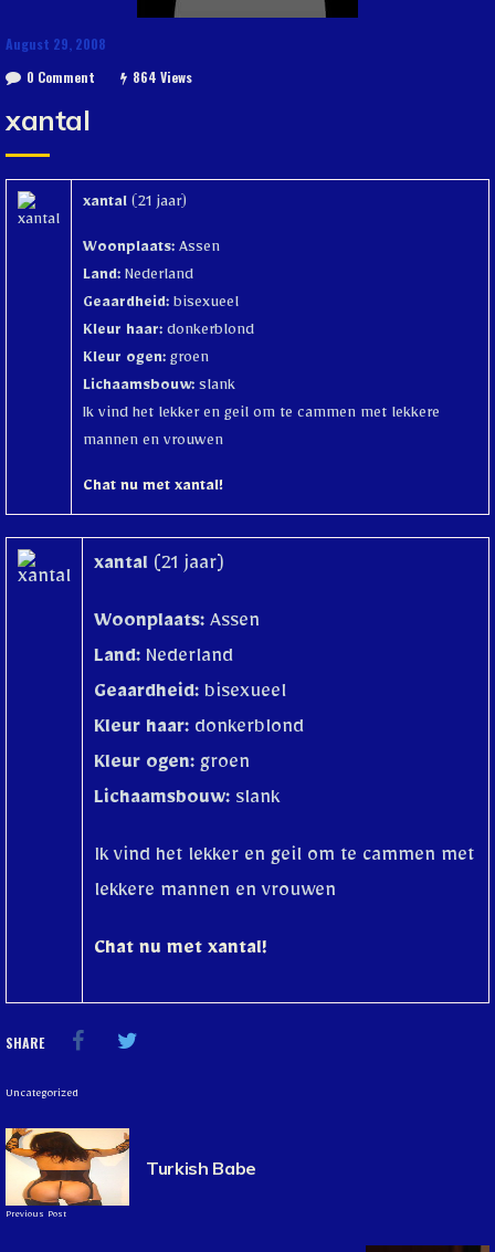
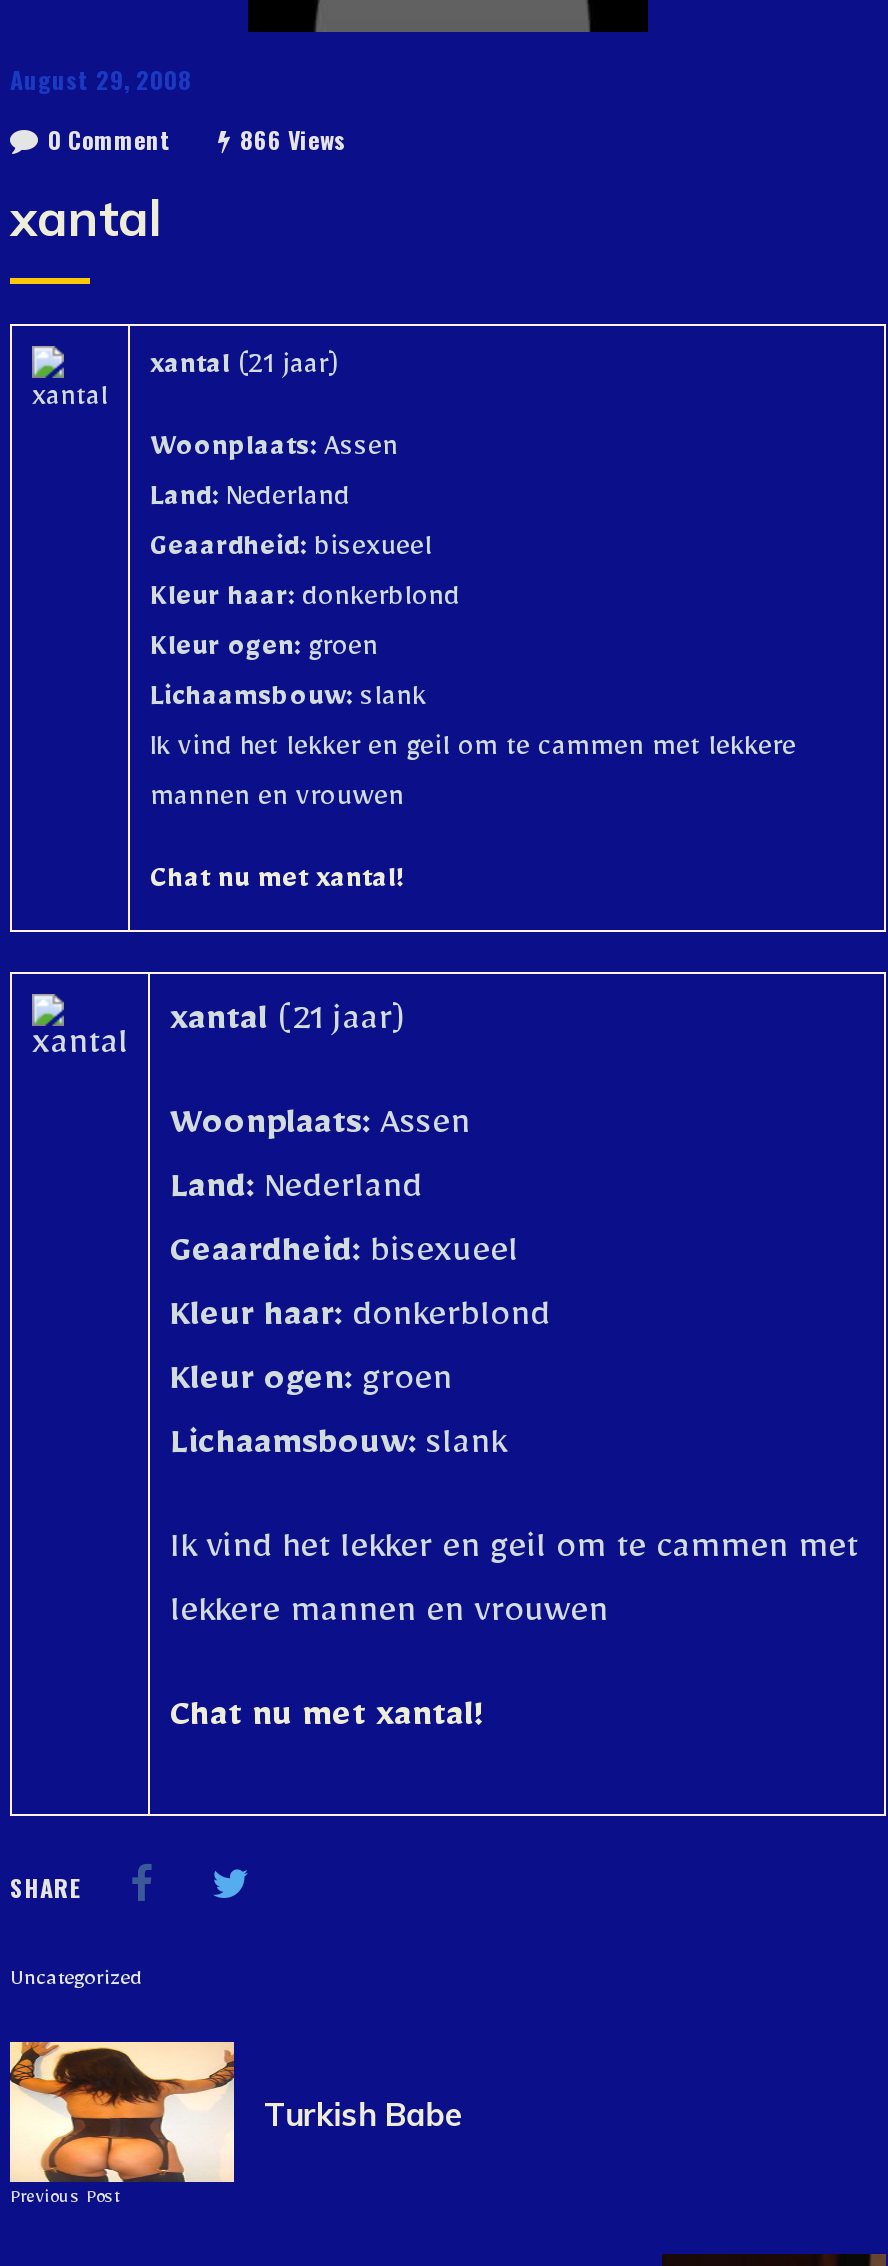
[27,67,192,86] 0 Comment 864 Views -> [48,122,346,156] 0 Comment 866 Views

